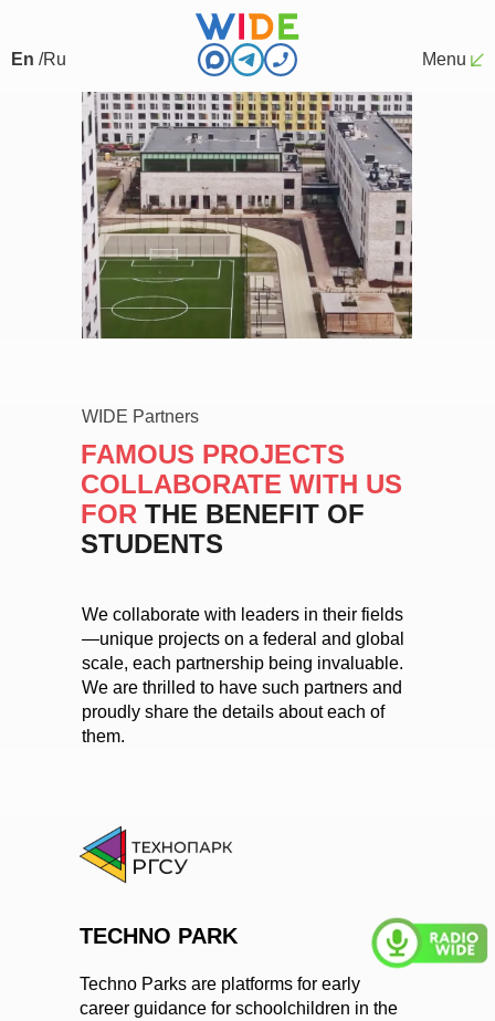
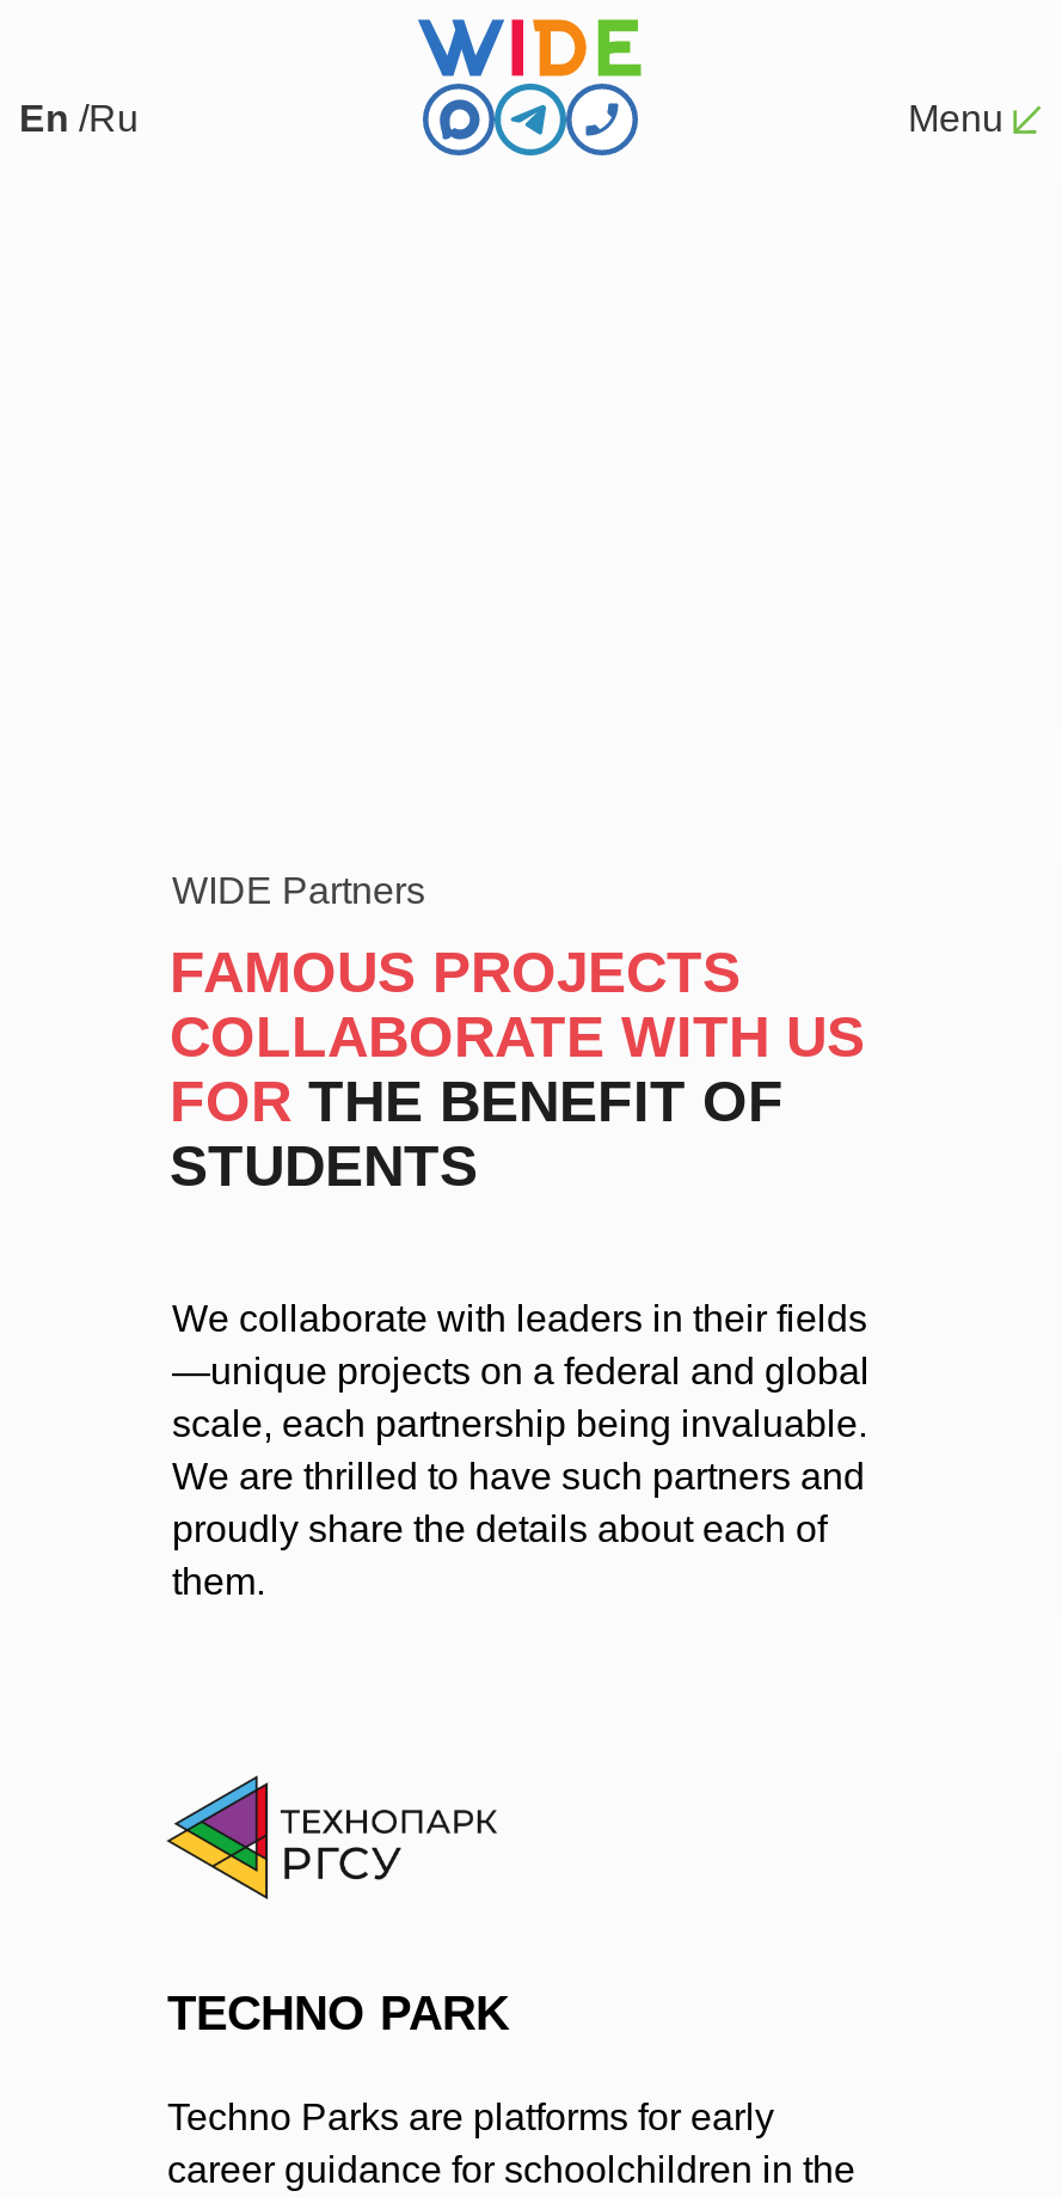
[81,91,413,340] [image] -> none
[370,917,488,969] [image] -> none

